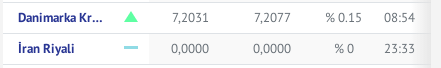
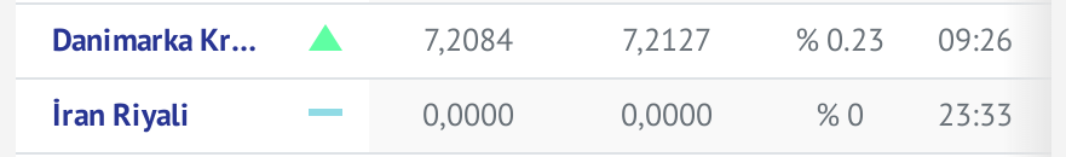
[171,9,208,26] 7,2031 -> [423,19,513,60] 7,2084
[253,9,290,26] 7,2077 -> [622,19,711,60] 7,2127
[325,9,362,26] % 0.15 -> [795,19,885,60] % 0.23
[384,9,415,26] 08:54 -> [938,19,1013,60] 09:26

